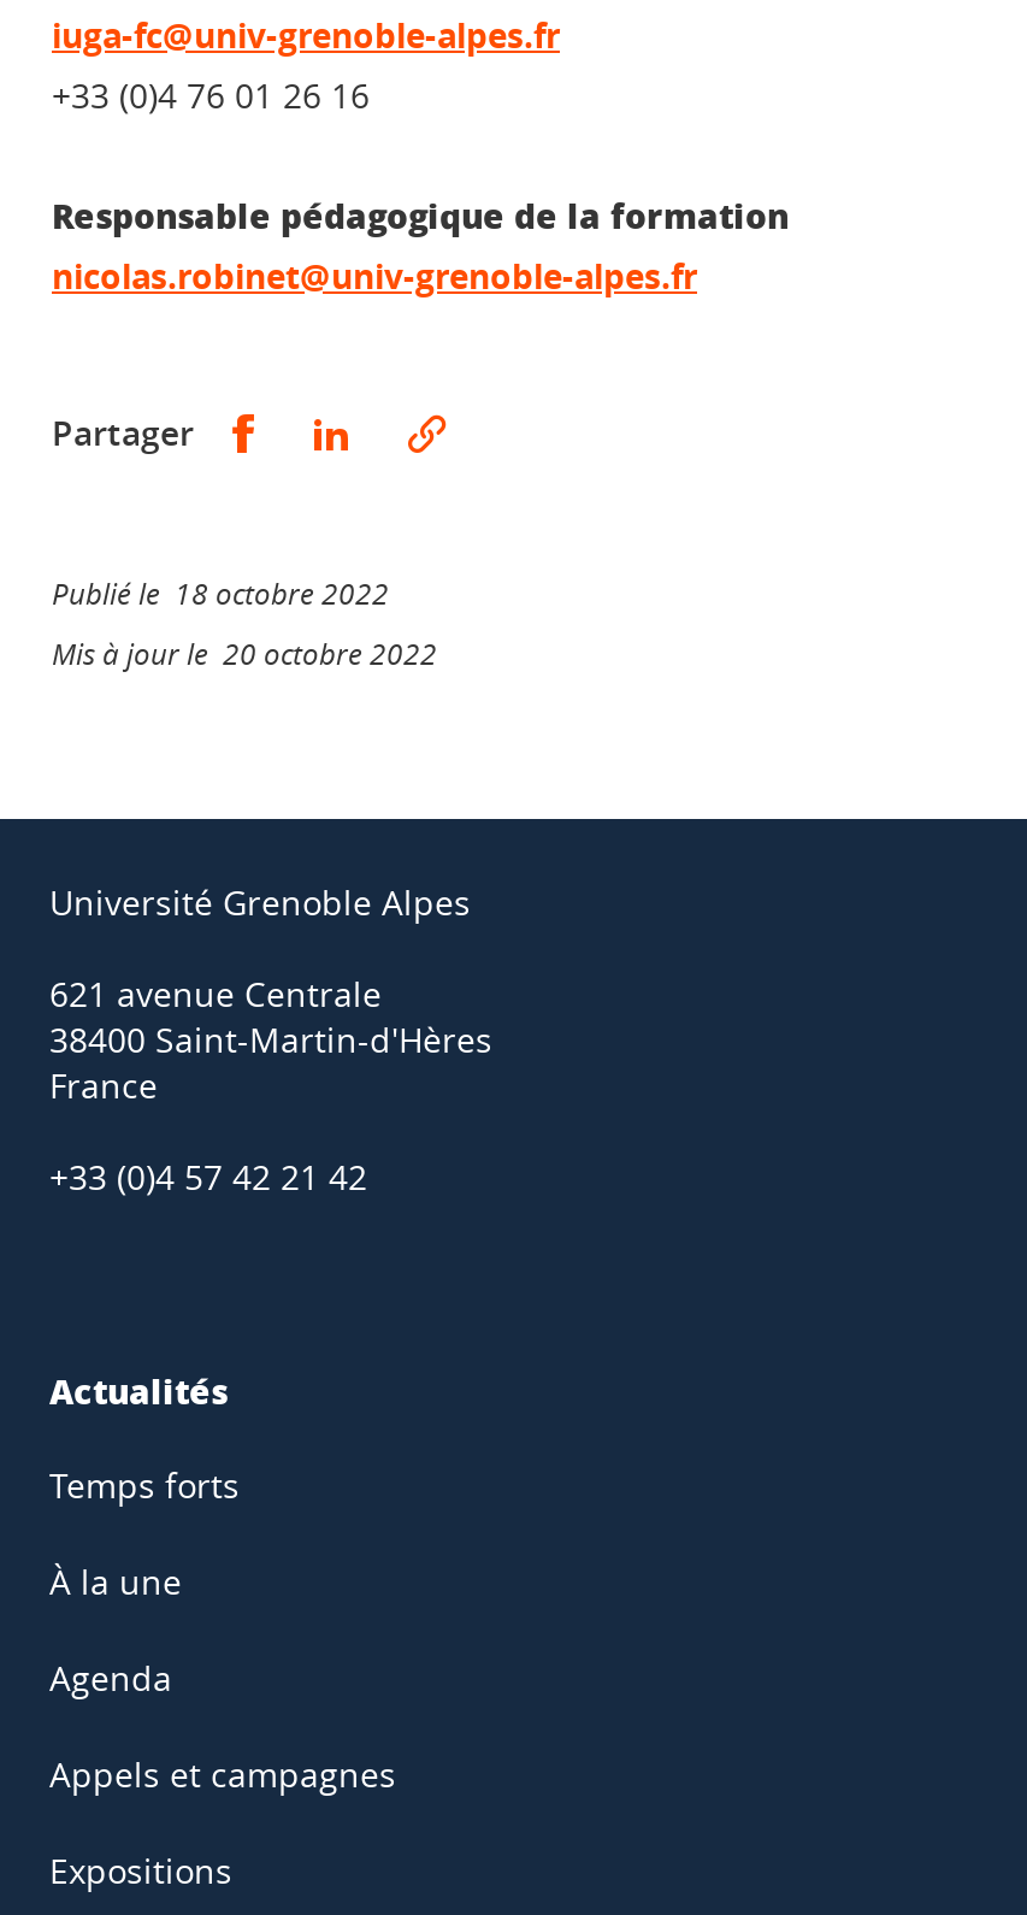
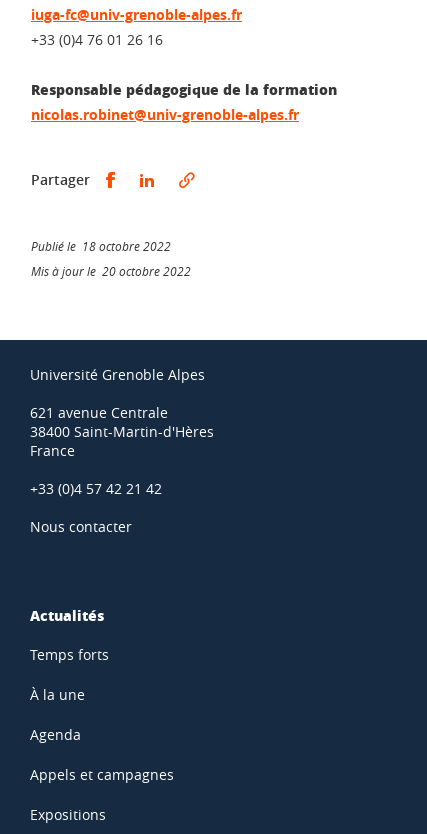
none -> [30,517,132,536] Nous contacter

